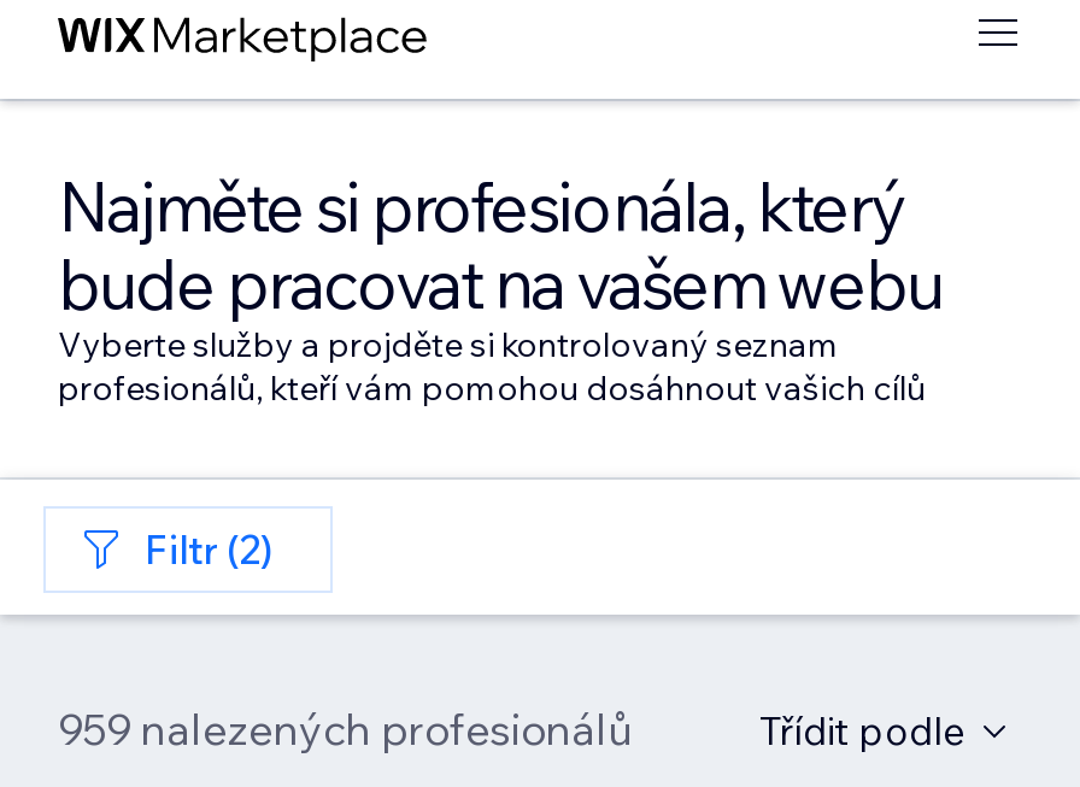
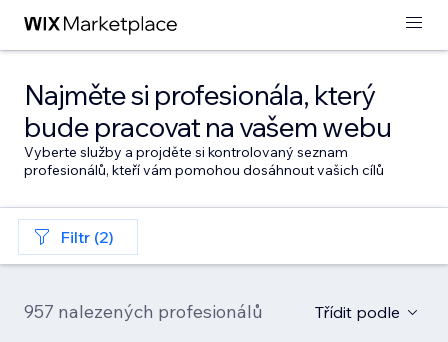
[58,701,634,757] 959 nalezených profesionálů -> [24,300,263,323] 957 nalezených profesionálů

